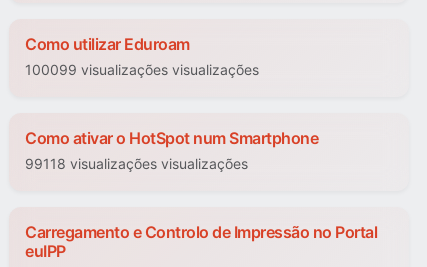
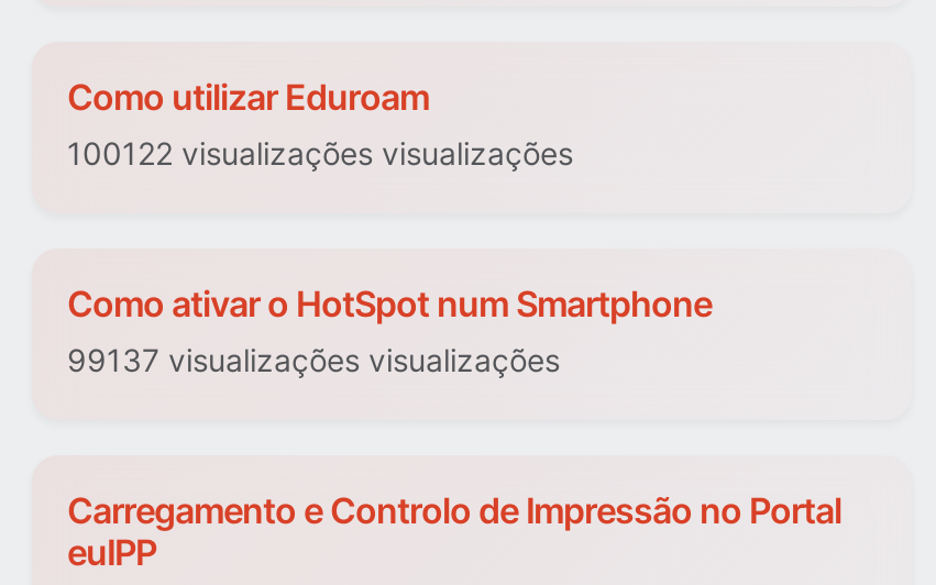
[25,61,259,78] 100099 visualizações visualizações -> [67,135,573,173] 100122 visualizações visualizações
[25,155,248,172] 99118 visualizações visualizações -> [67,342,560,379] 99137 visualizações visualizações

